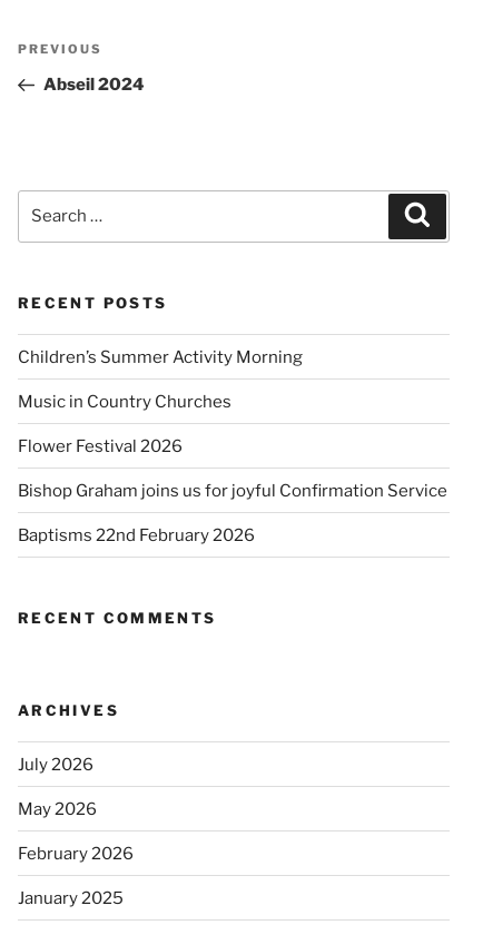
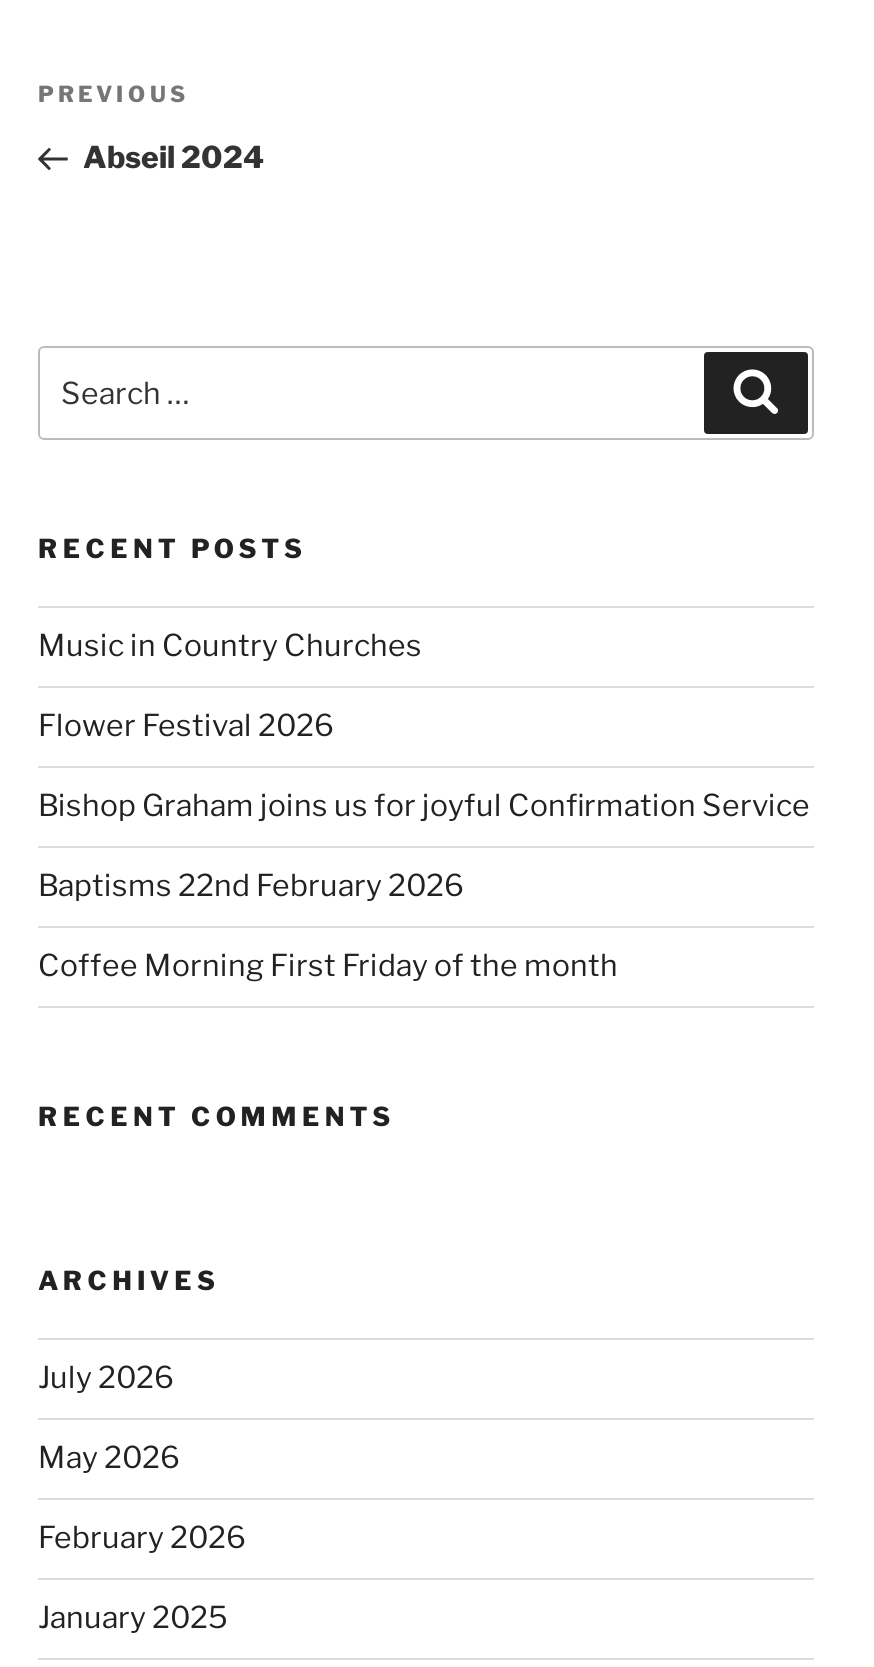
[18,347,303,367] Children’s Summer Activity Morning -> none
moved [18,391,447,545] -> [38,629,810,905]: Music in Country Churches | Flower Festival 2026 | Bishop Graham joins us for joyful Confirmation Service | Baptisms 22nd February 2026
none -> [38,949,618,985] Coffee Morning First Friday of the month

